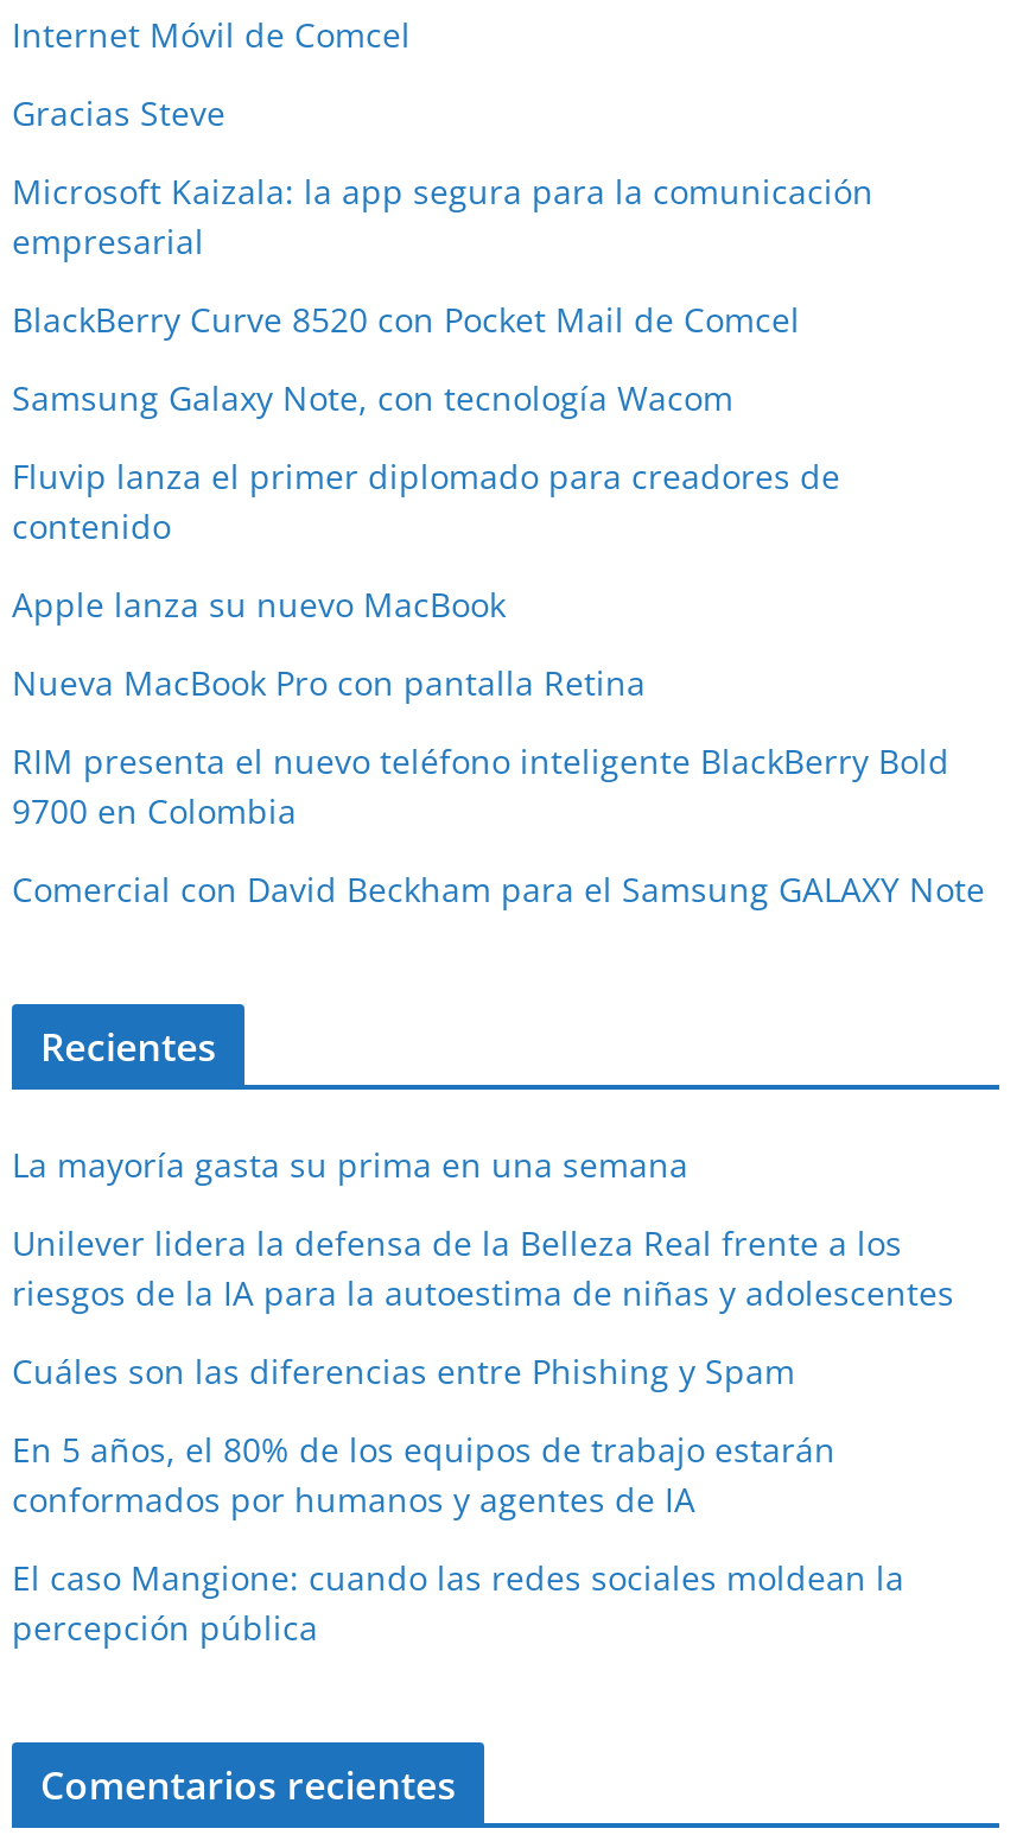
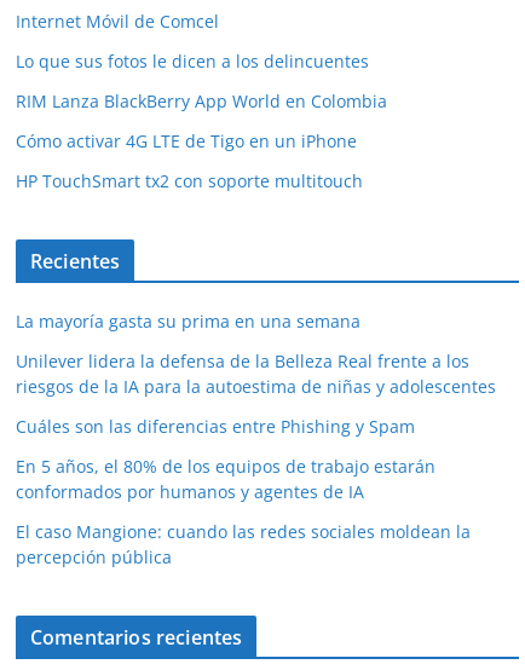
[12,91,985,912] Gracias Steve | Microsoft Kaizala: la app segura para la comunicación | empresarial | BlackBerry Curve 8520 con Pocket Mail de Comcel | Samsung Galaxy Note, con tecnología Wacom | Fluvip lanza el primer diplomado para creadores de | contenido | Apple lanza su nuevo MacBook | Nueva MacBook Pro con pantalla Retina | RIM presenta el nuevo teléfono inteligente BlackBerry Bold | 9700 en Colombia | Comercial con David Beckham para el Samsung GALAXY Note -> [16,50,387,193] Lo que sus fotos le dicen a los delincuentes | RIM Lanza BlackBerry App World en Colombia | Cómo activar 4G LTE de Tigo en un iPhone | HP TouchSmart tx2 con soporte multitouch

